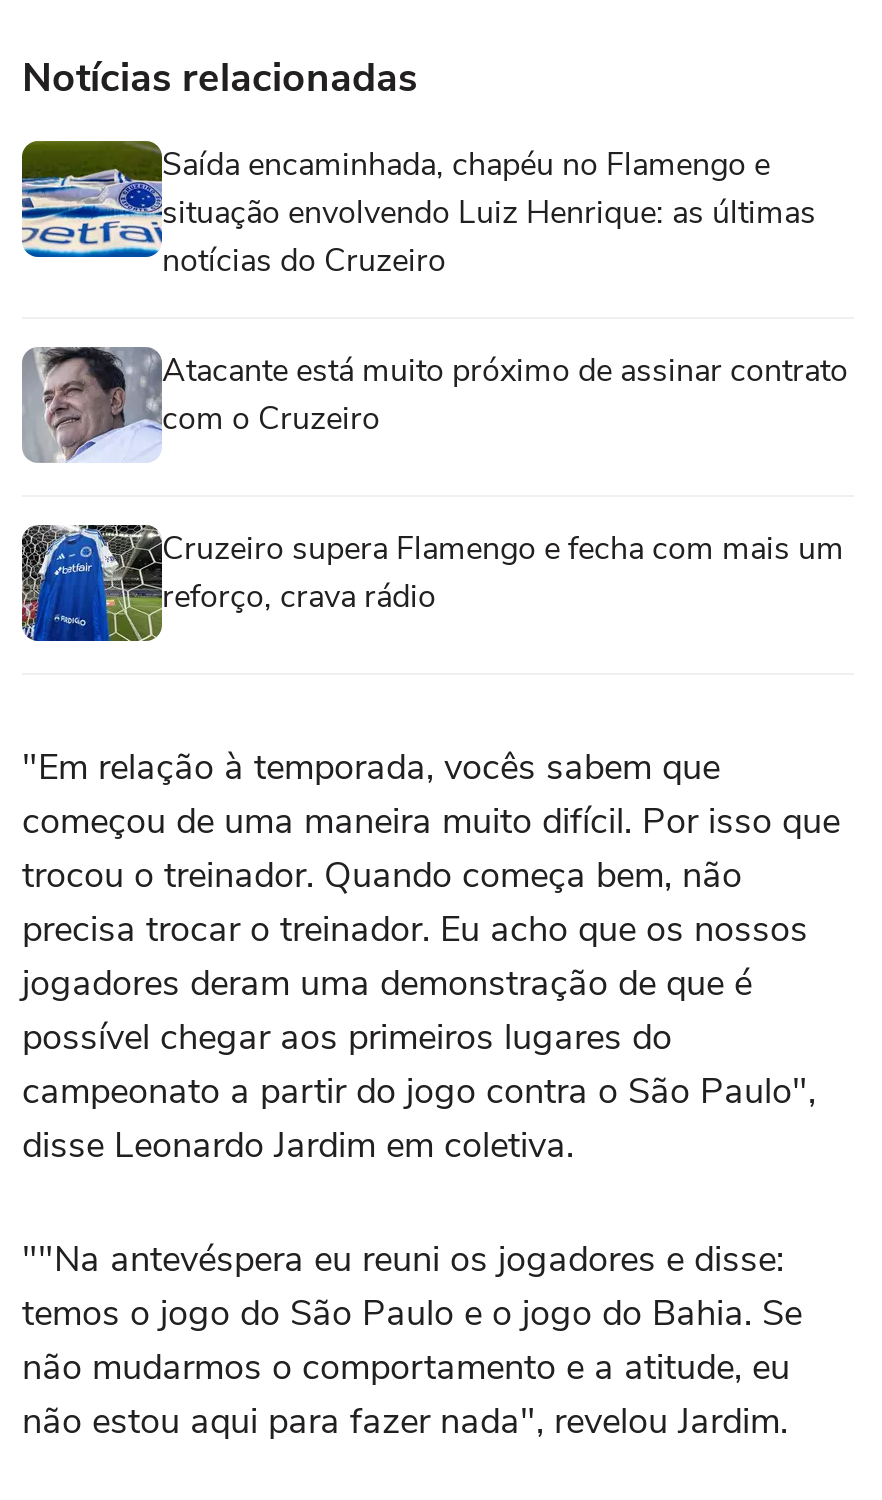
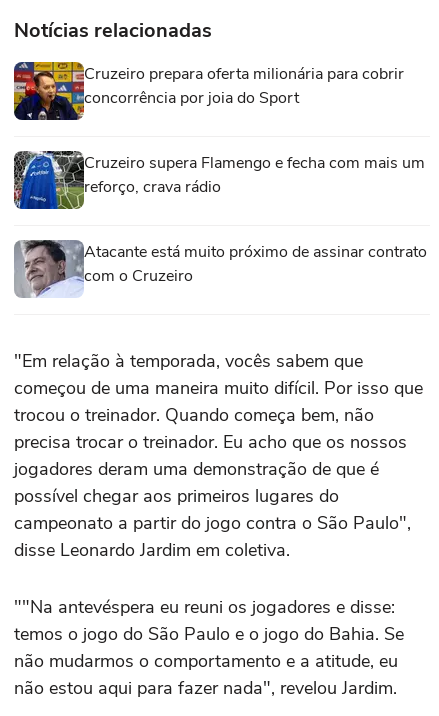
[20,139,816,283] [image] | Saída encaminhada, chapéu no Flamengo e | situação envolvendo Luiz Henrique: as últimas | notícias do Cruzeiro -> [13,61,404,121] [image] | Cruzeiro prepara oferta milionária para cobrir | concorrência por joia do Sport
moved [22,345,848,463] -> [14,239,427,298]: [image] | Atacante está muito próximo de assinar contrato | com o Cruzeiro
moved [18,521,844,645] -> [12,149,425,211]: [image] | Cruzeiro supera Flamengo e fecha com mais um | reforço, crava rádio

